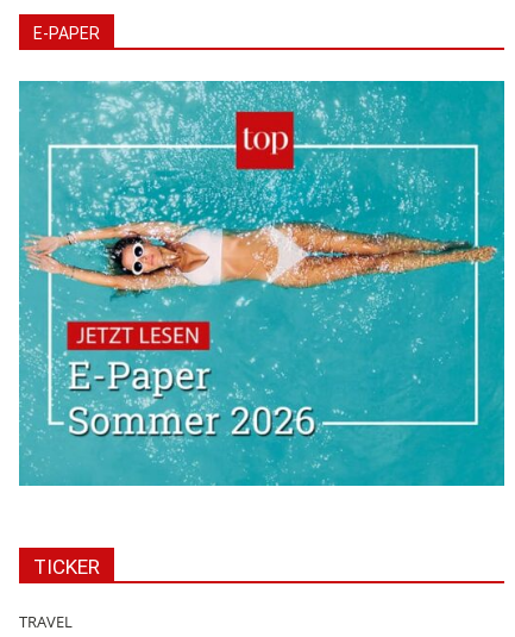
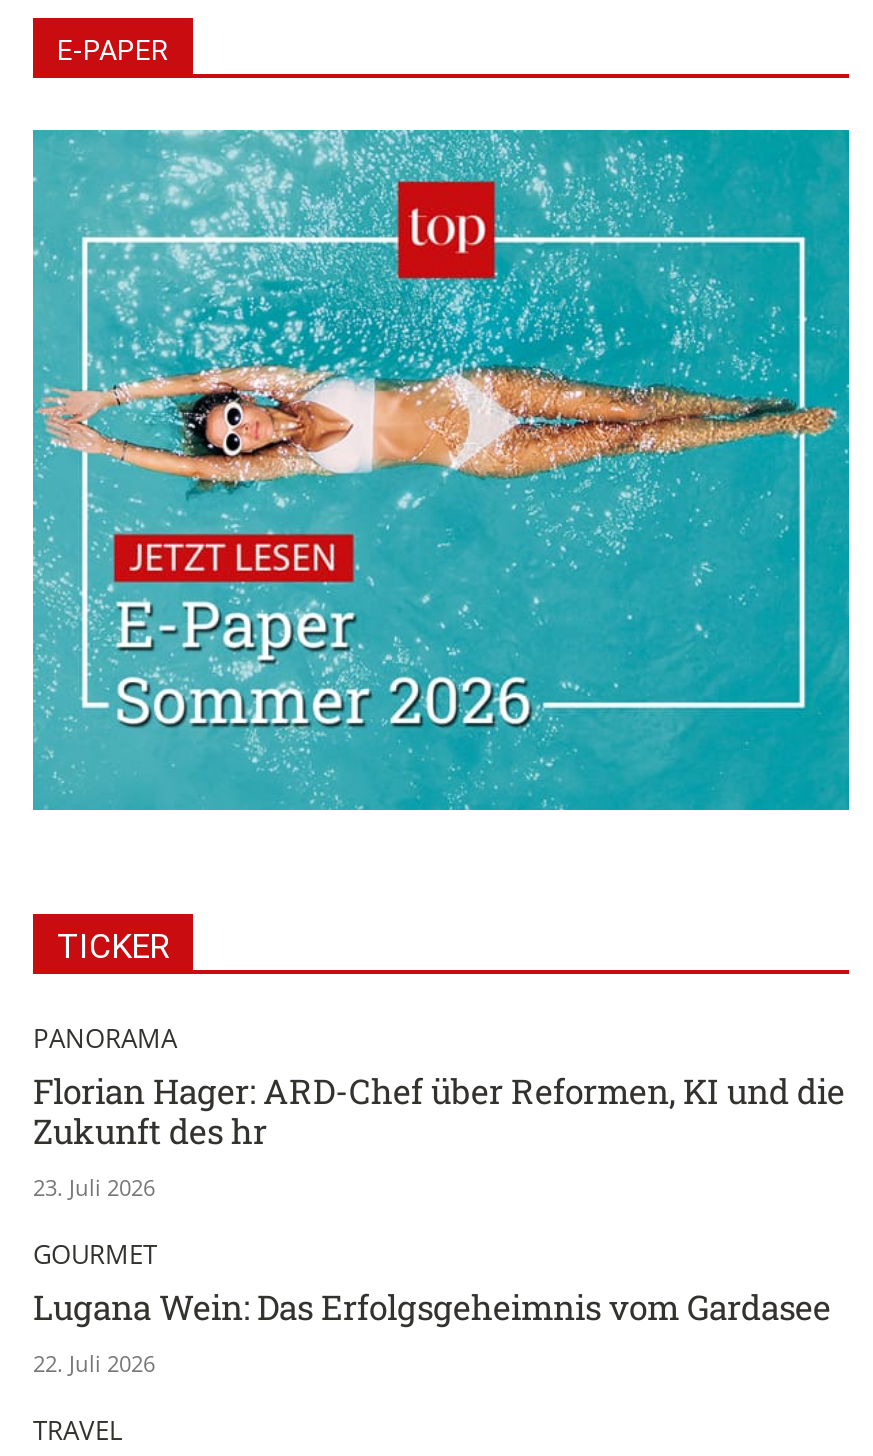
none -> [33,1020,845,1378] PANORAMA | Florian Hager: ARD-Chef über Reformen, KI und die | Zukunft des hr | 23. Juli 2026 | GOURMET | Lugana Wein: Das Erfolgsgeheimnis vom Gardasee | 22. Juli 2026

